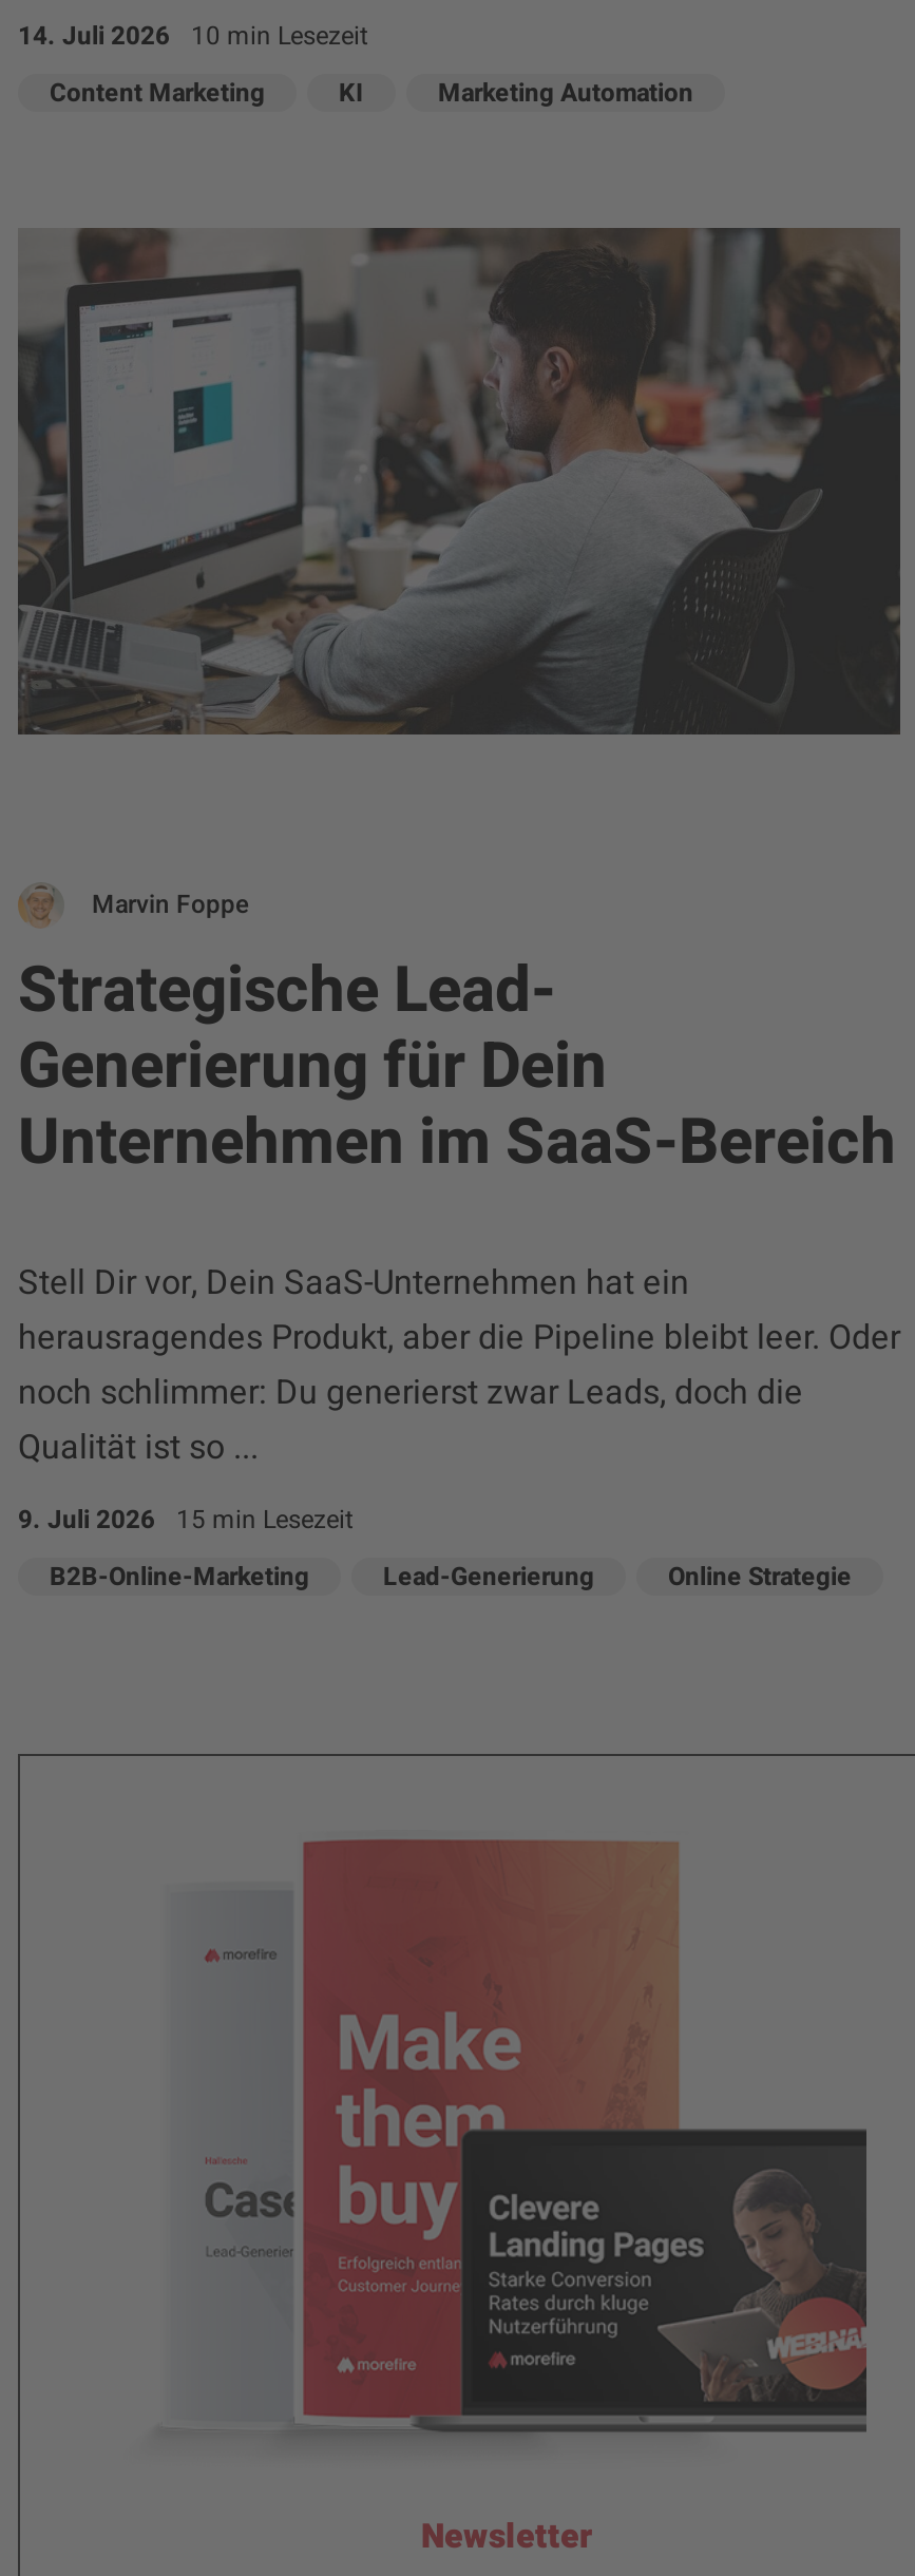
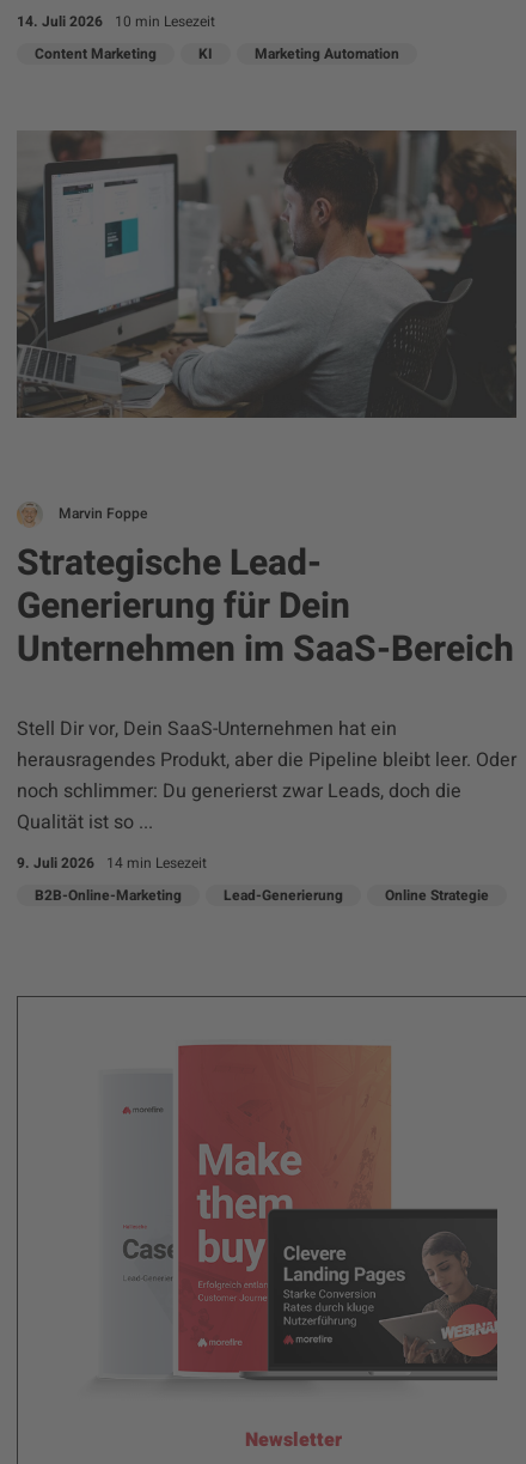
[18,1501,354,1539] 9. Juli 2026 15 min Lesezeit -> [17,852,207,874] 9. Juli 2026 14 min Lesezeit

